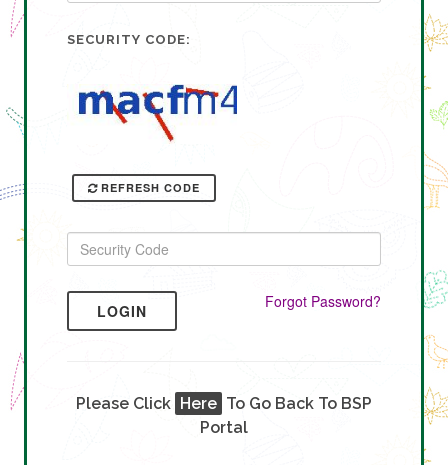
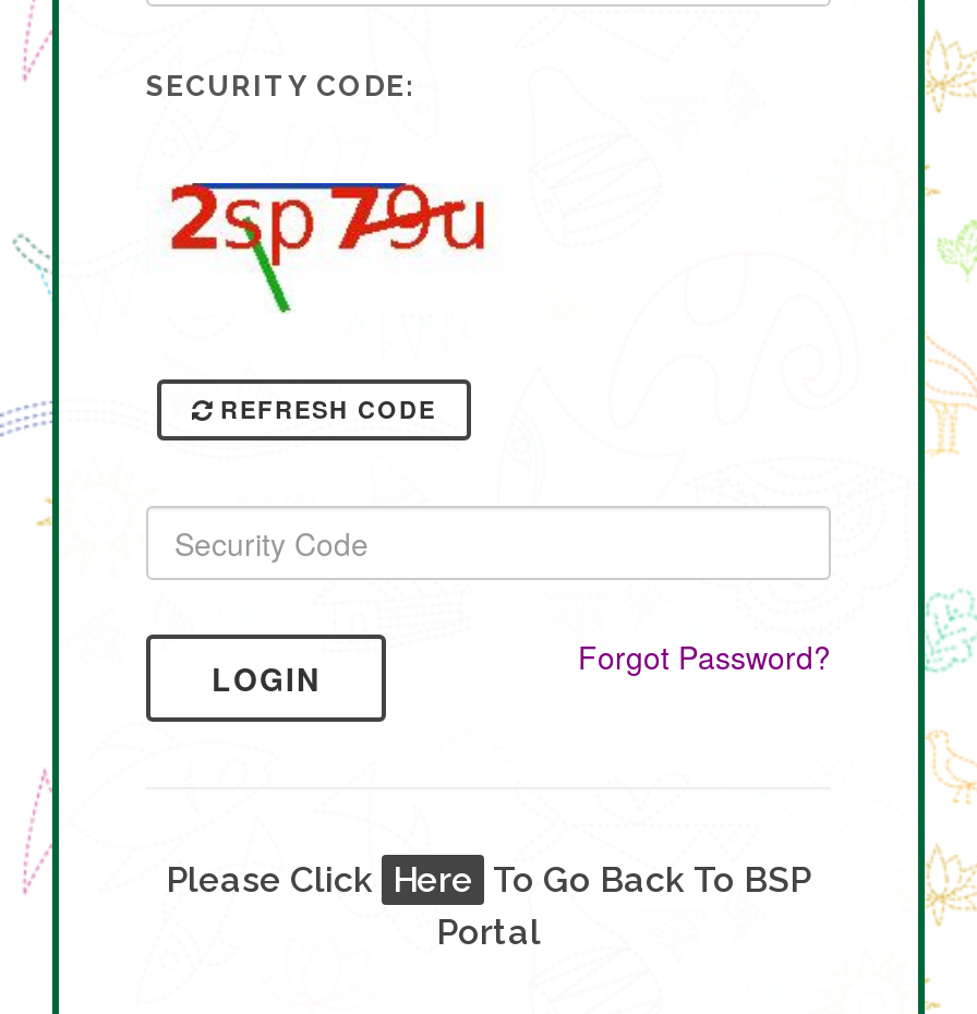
[78,84,238,143] [image] -> [168,181,517,316] [image]

